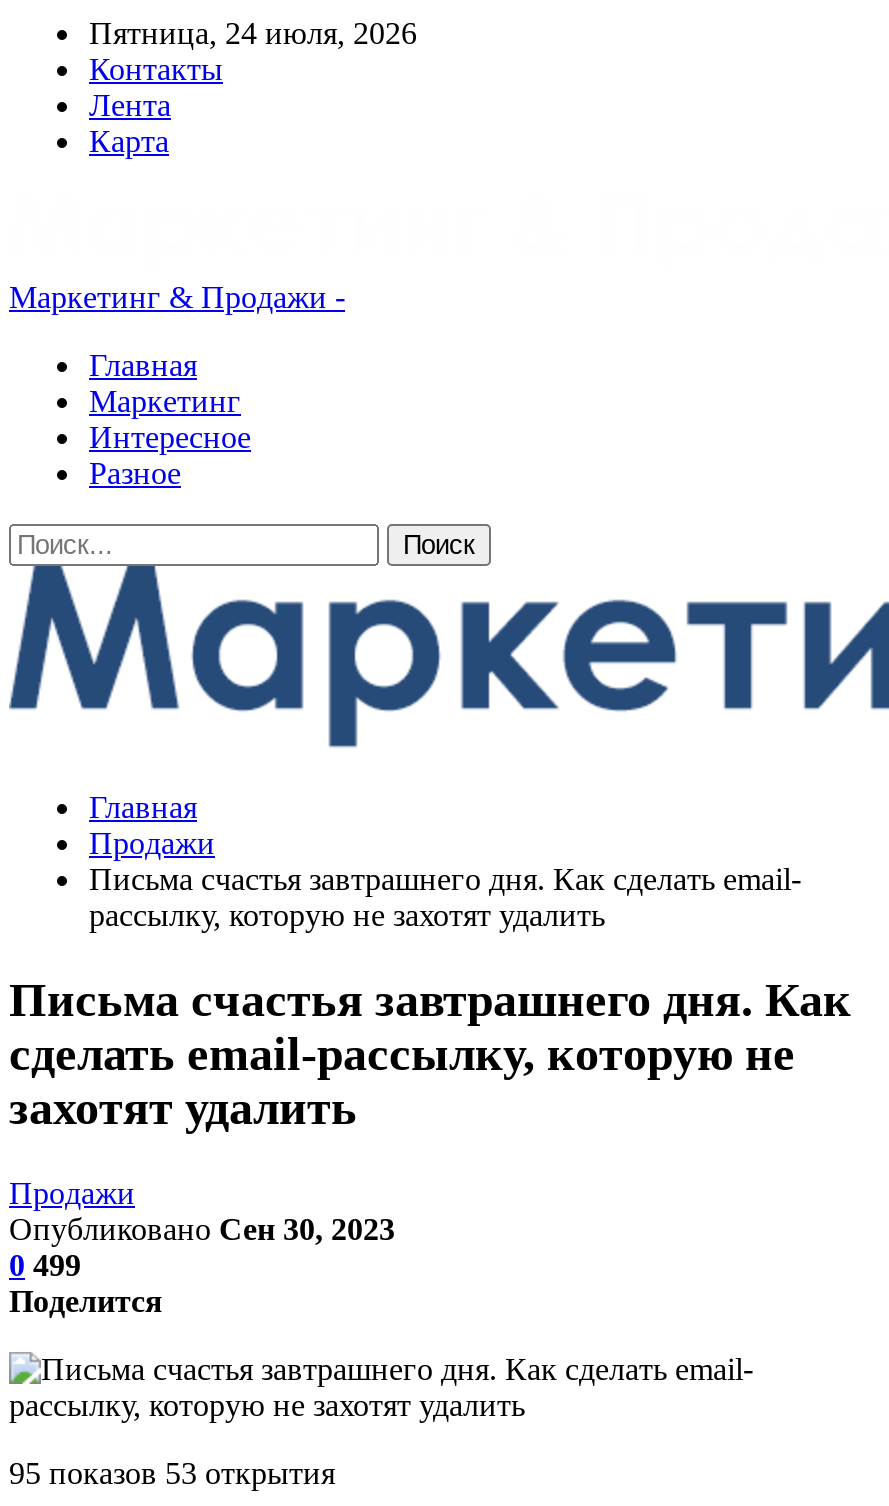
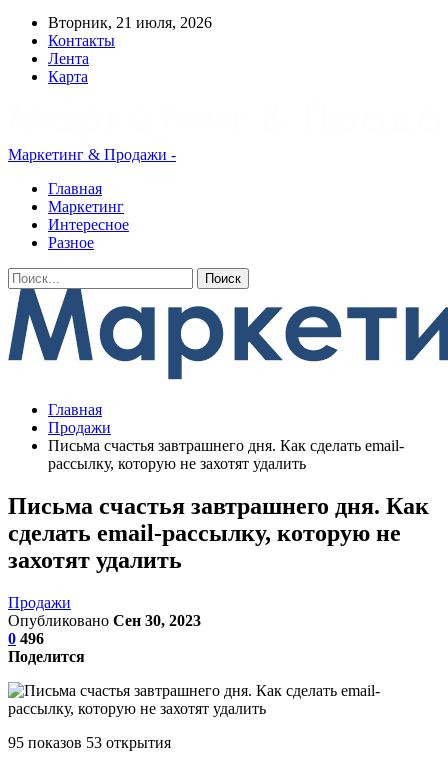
[89,16,417,50] Пятница, 24 июля, 2026 -> [48,14,212,31] Вторник, 21 июля, 2026
[9,1248,81,1282] 0 499 -> [8,630,44,647] 0 496

